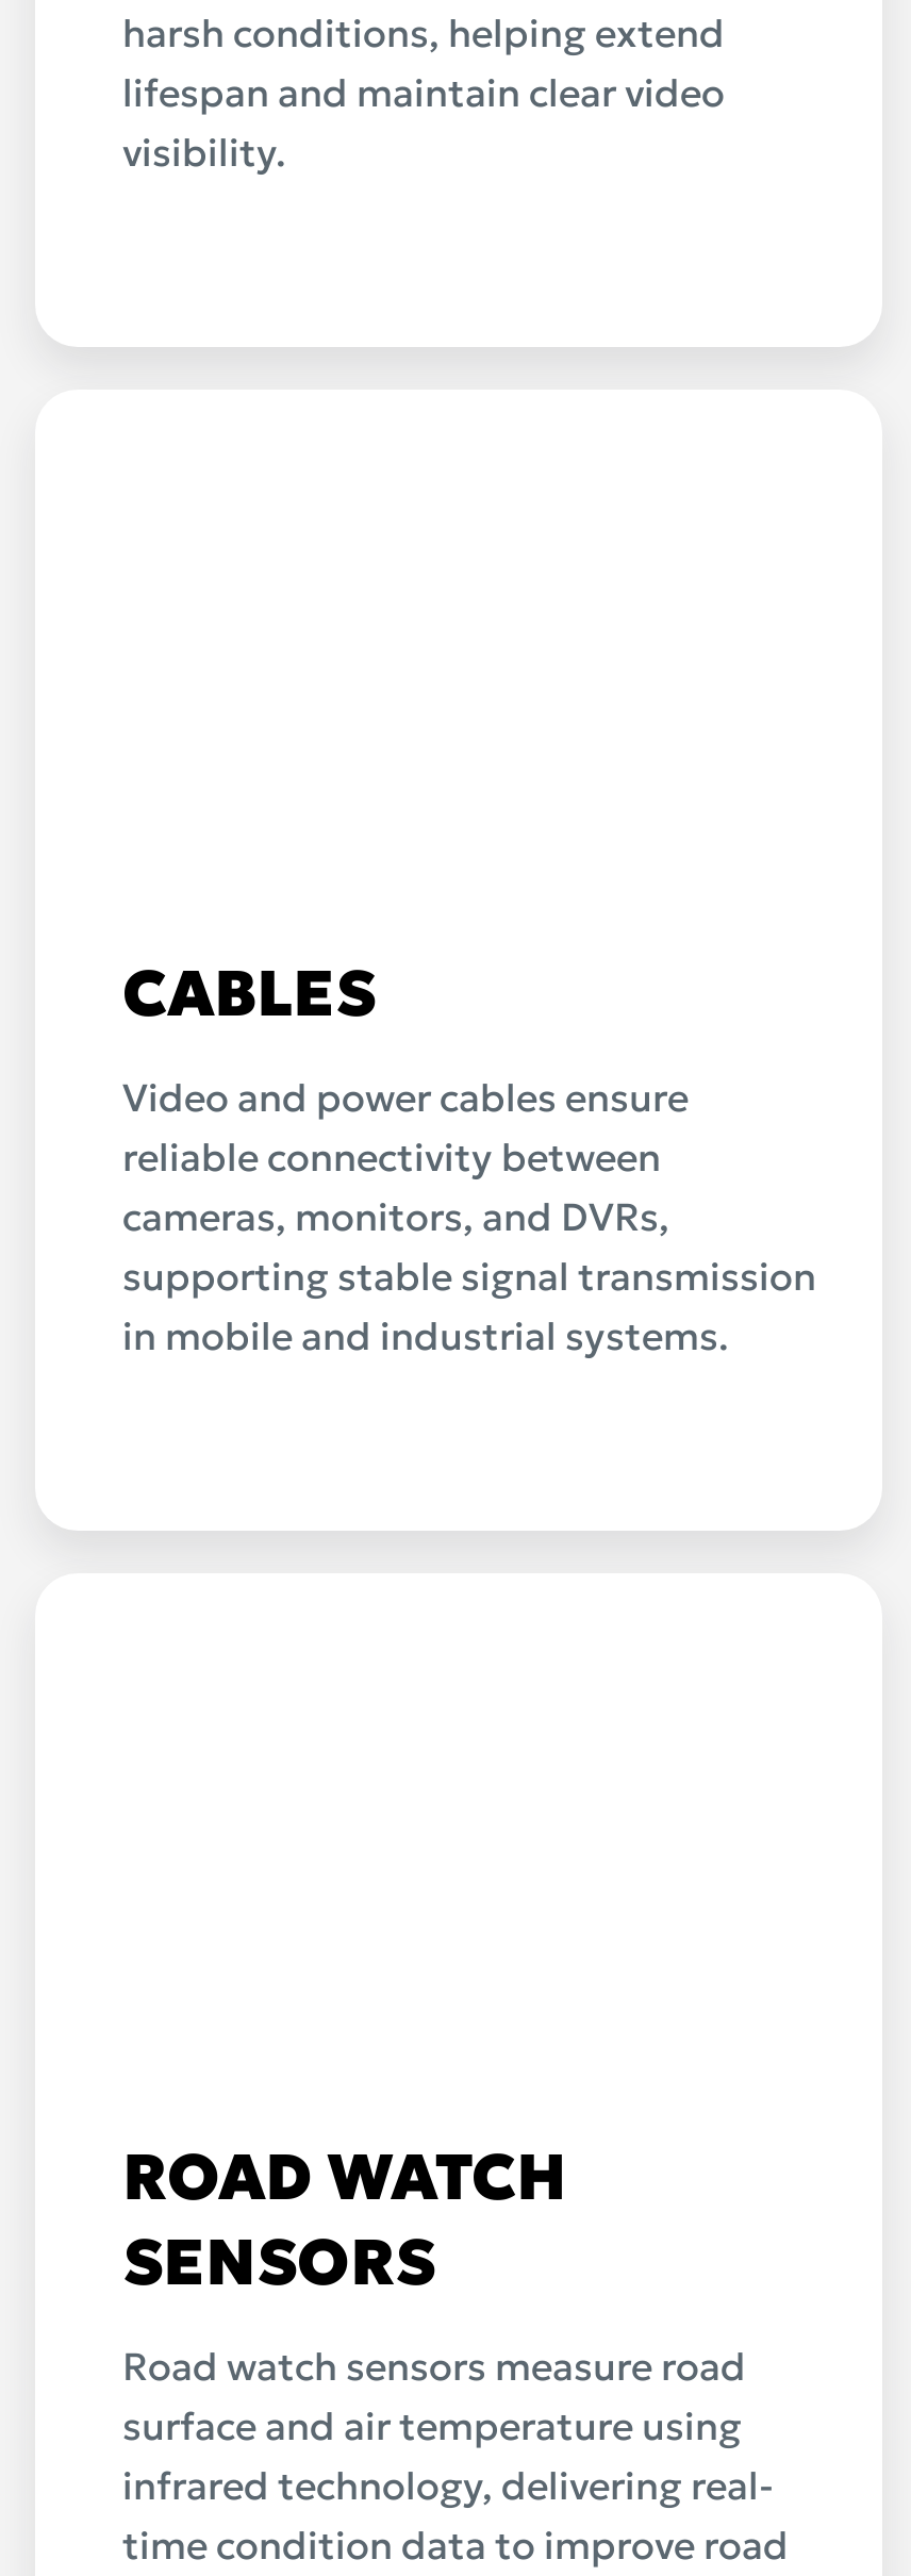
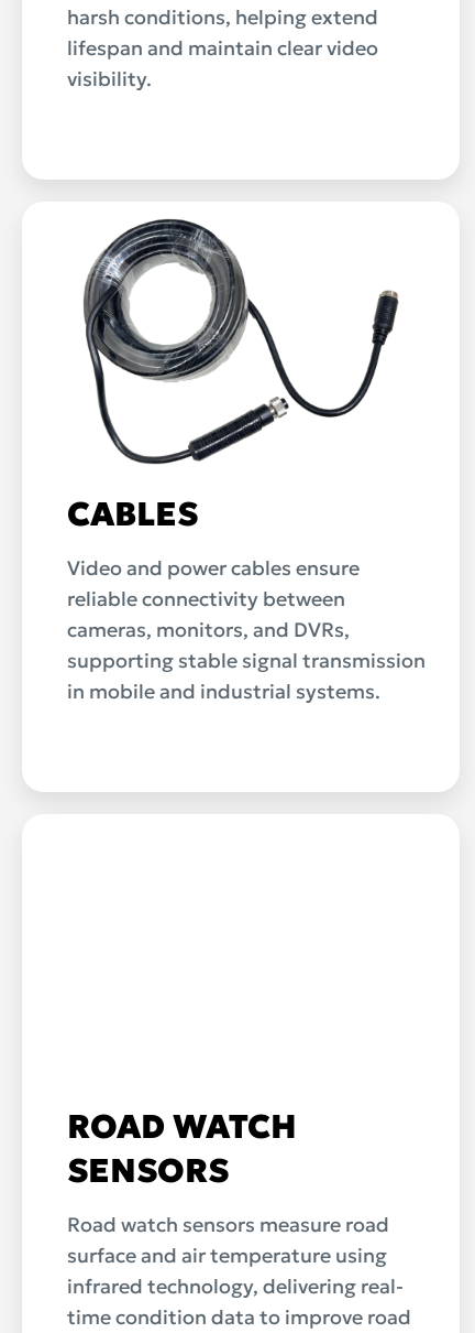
none -> [82,218,399,465] [image]

